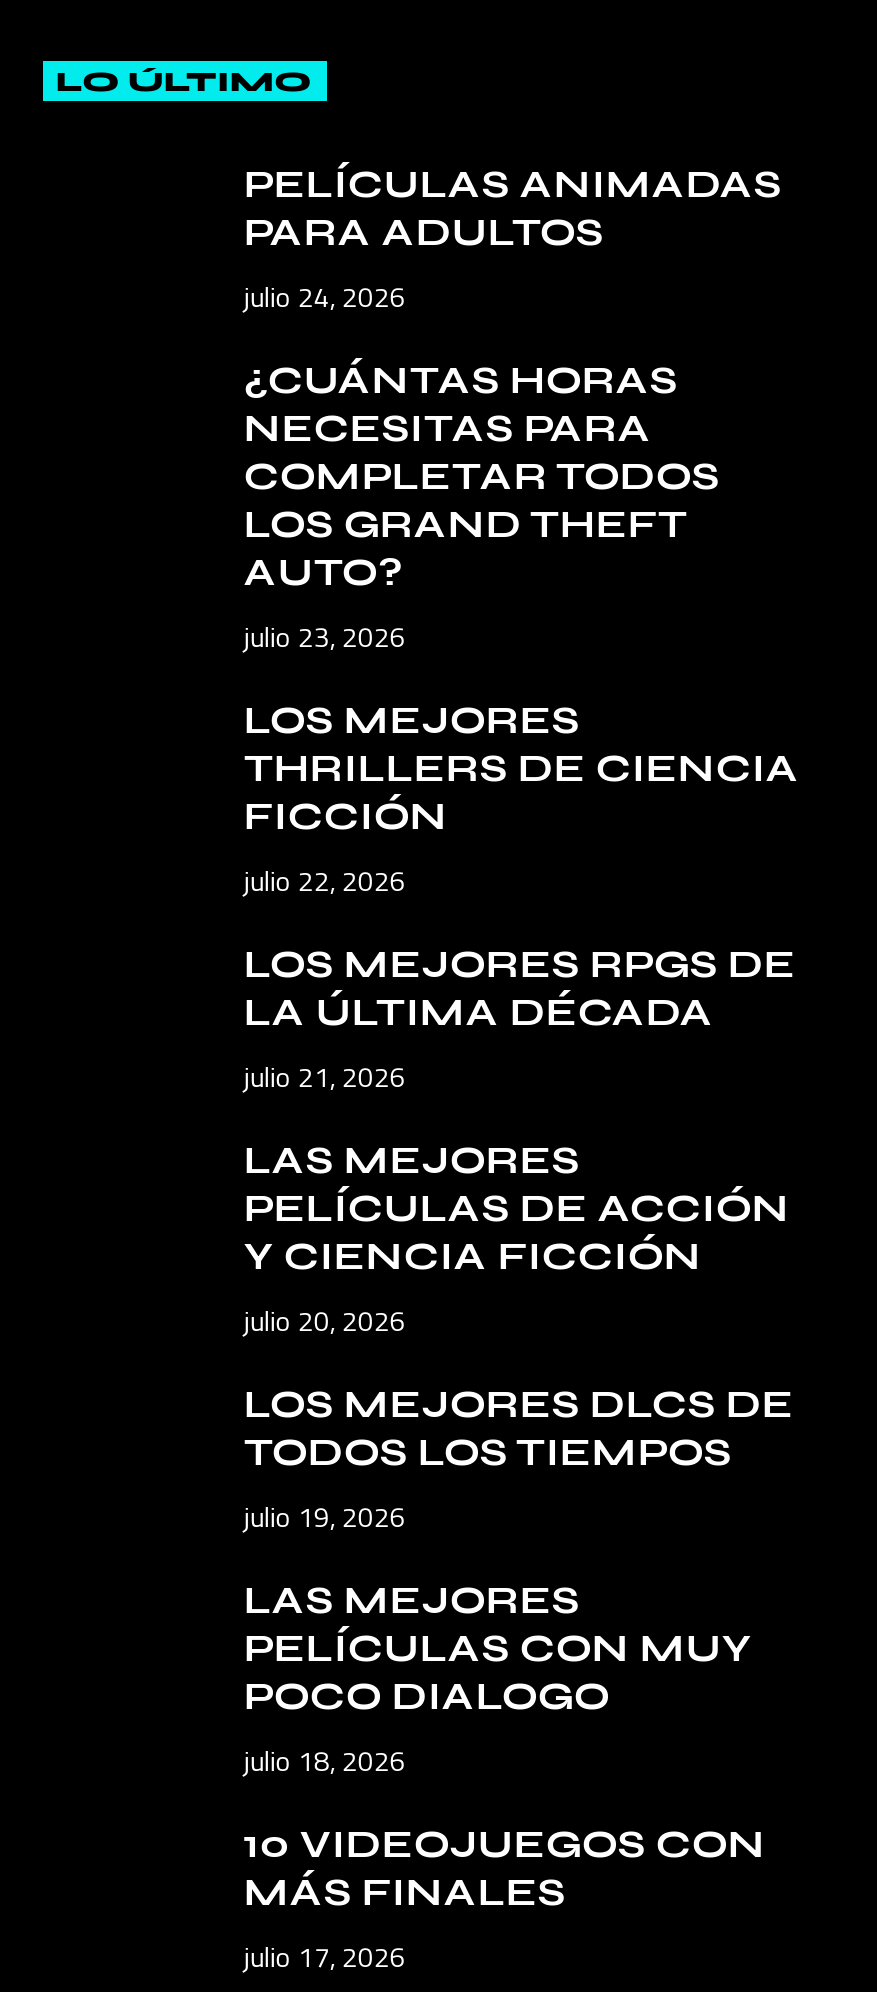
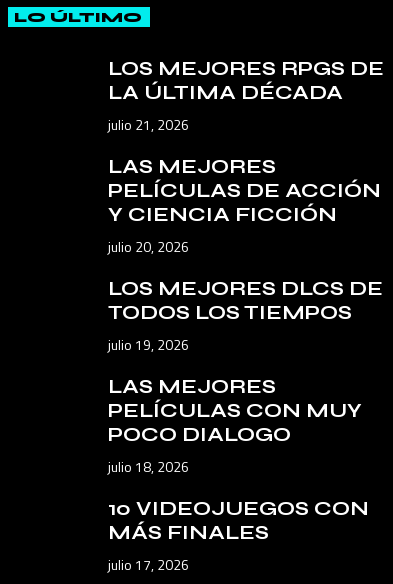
[244,159,800,900] PELÍCULAS ANIMADAS | PARA ADULTOS | julio 24, 2026 | ¿CUÁNTAS HORAS | NECESITAS PARA | COMPLETAR TODOS | LOS GRAND THEFT | AUTO? | julio 23, 2026 | LOS MEJORES | THRILLERS DE CIENCIA | FICCIÓN | julio 22, 2026 -> none

